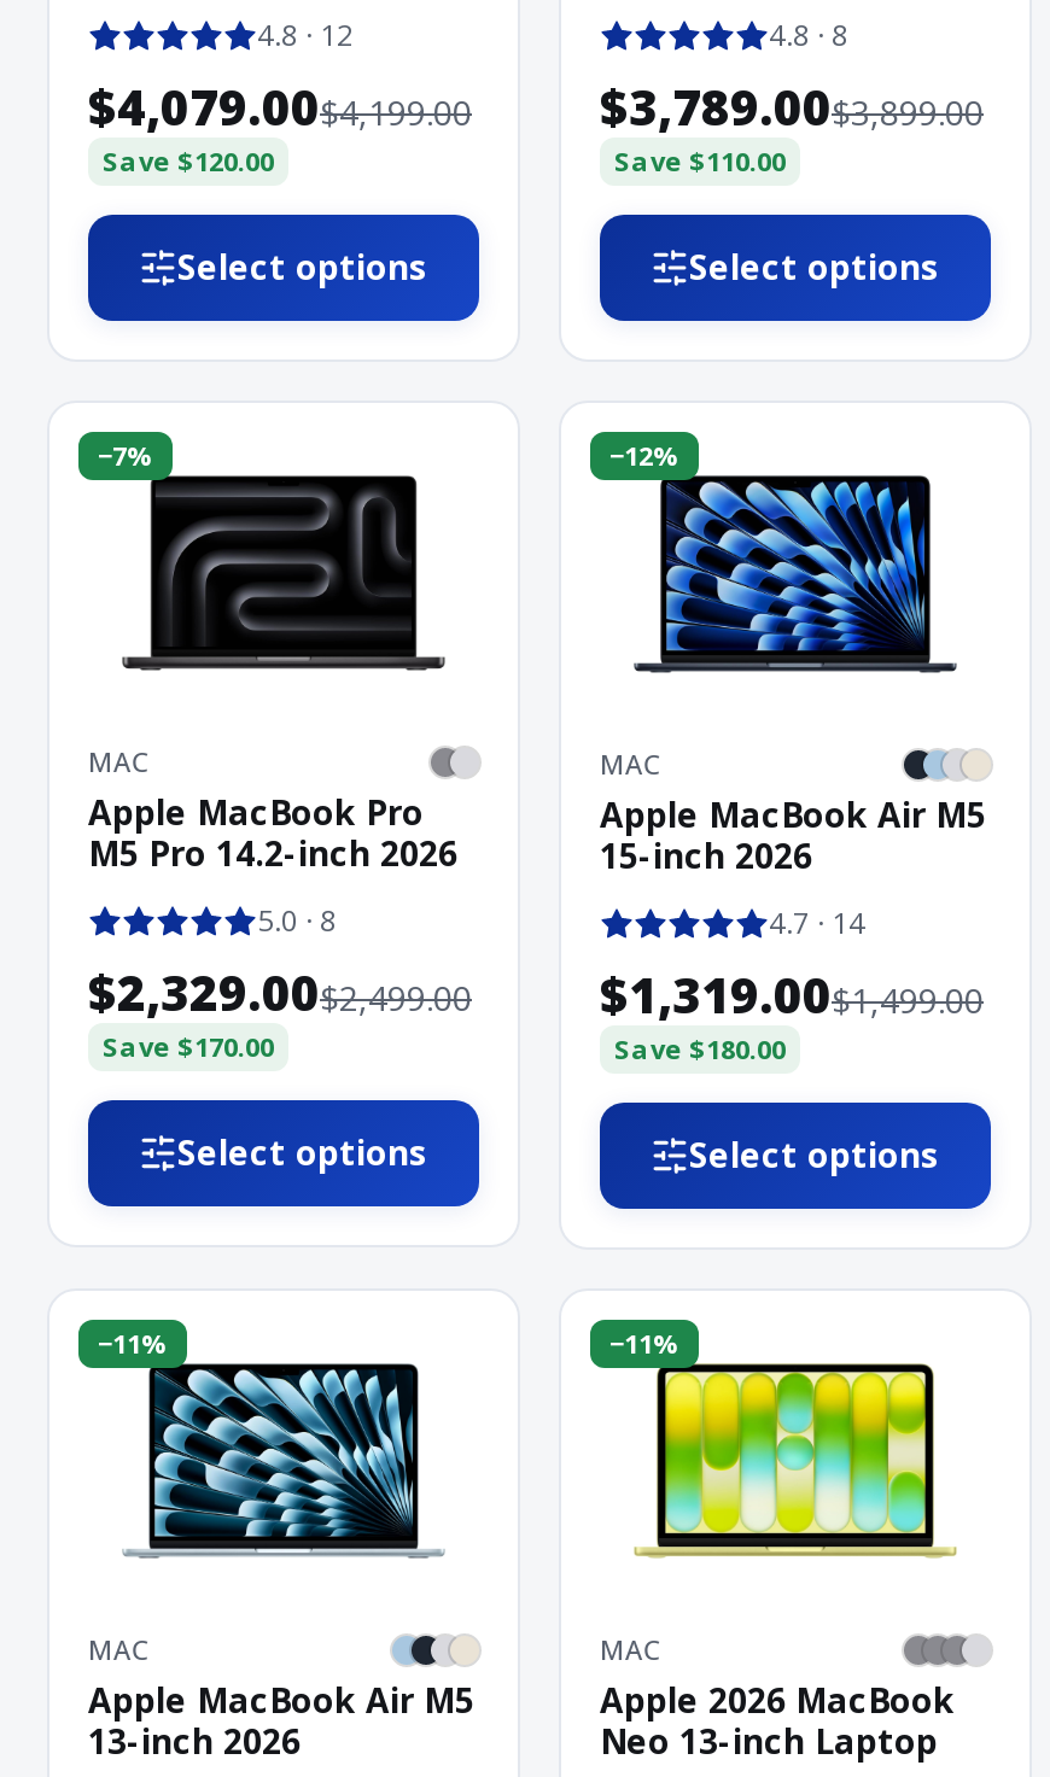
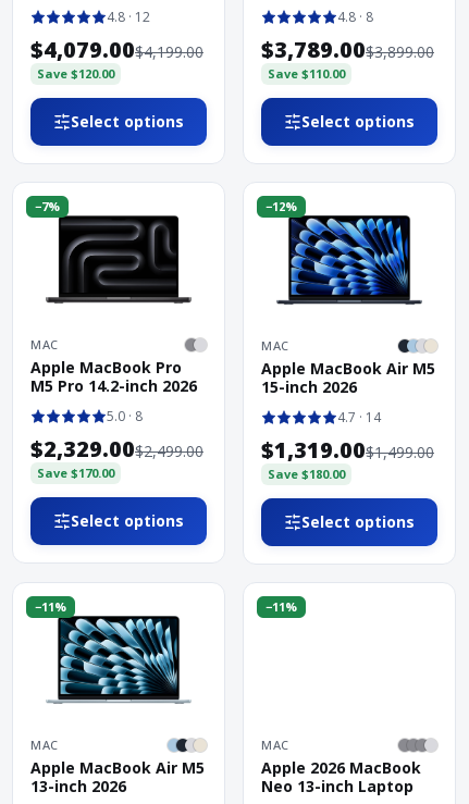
[634,1361,957,1559] [image] -> none

